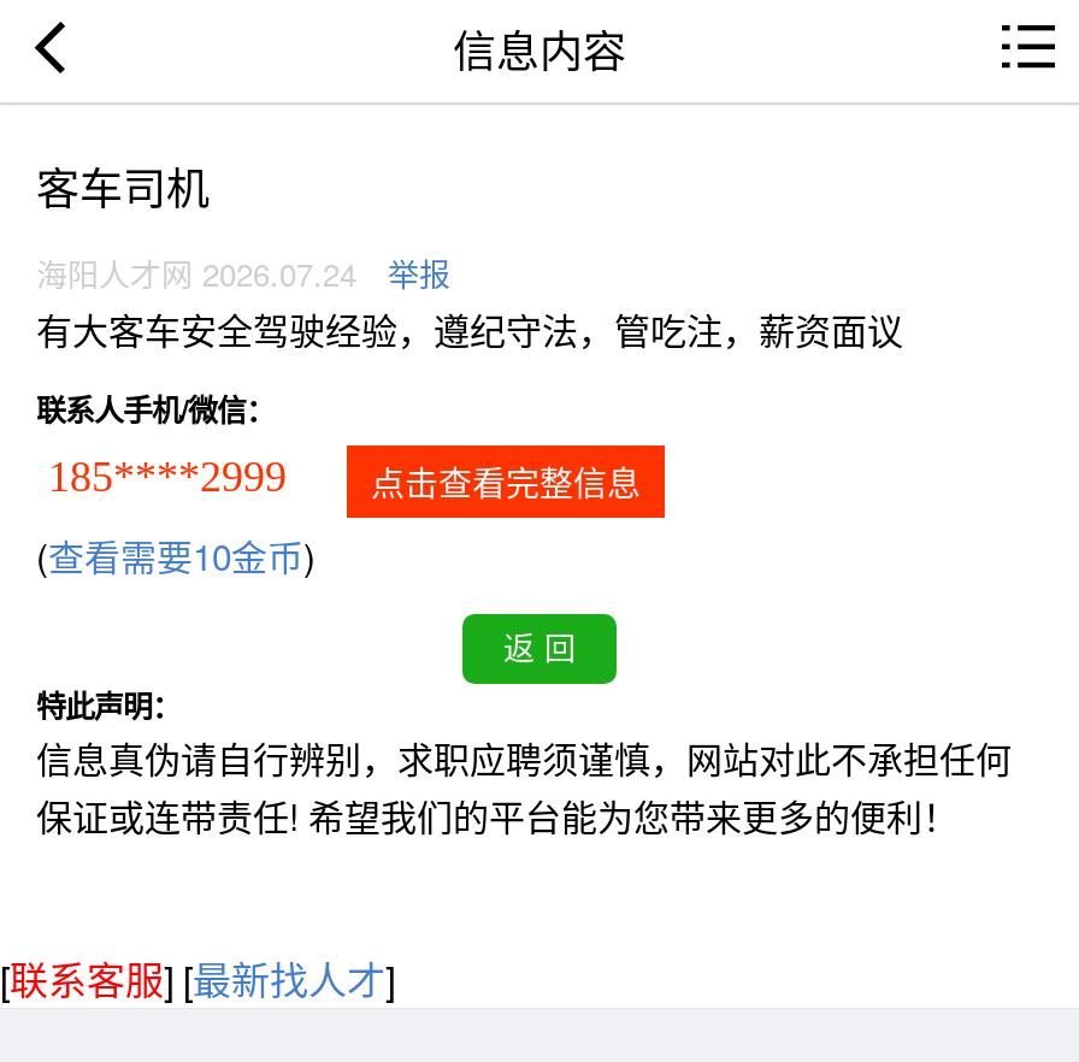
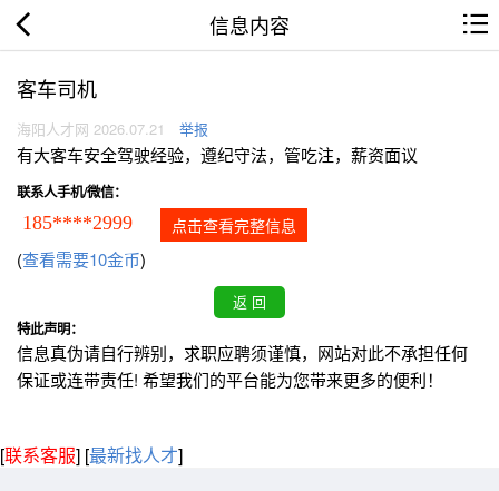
[36,251,450,297] 海阳人才网 2026.07.24 举报 -> [17,118,208,139] 海阳人才网 2026.07.21 举报

